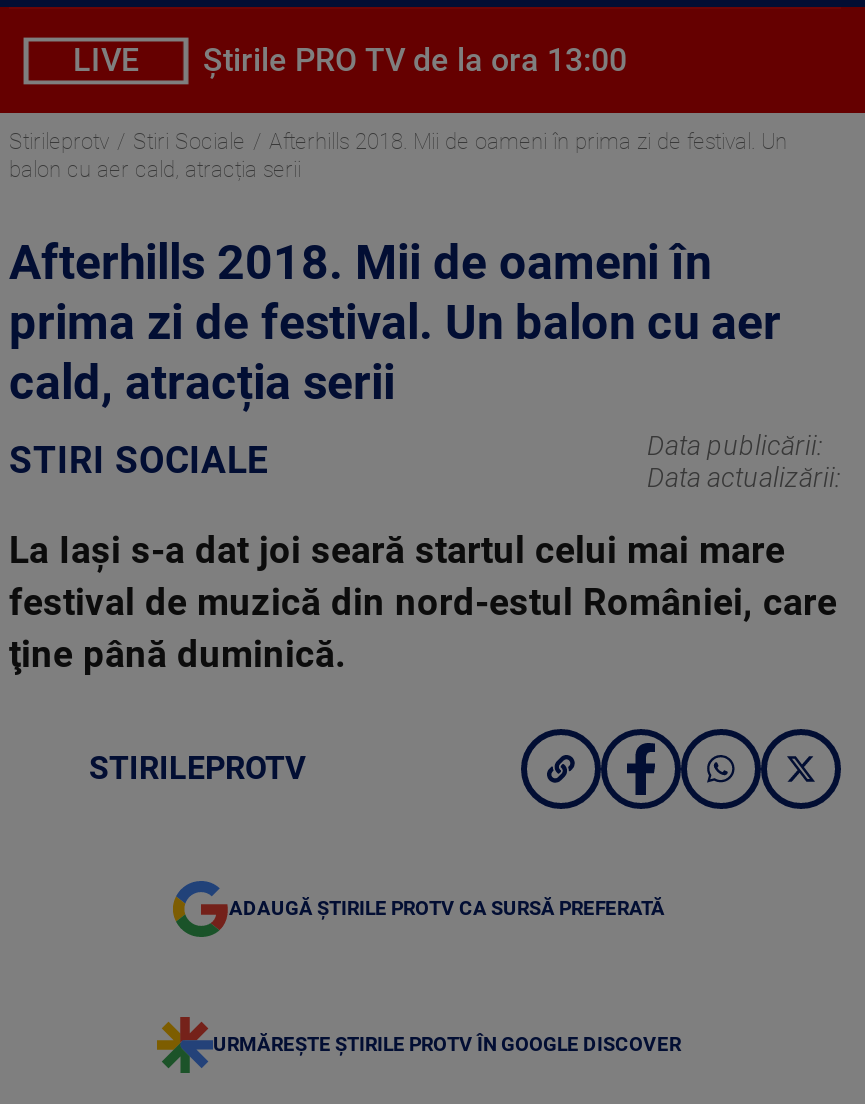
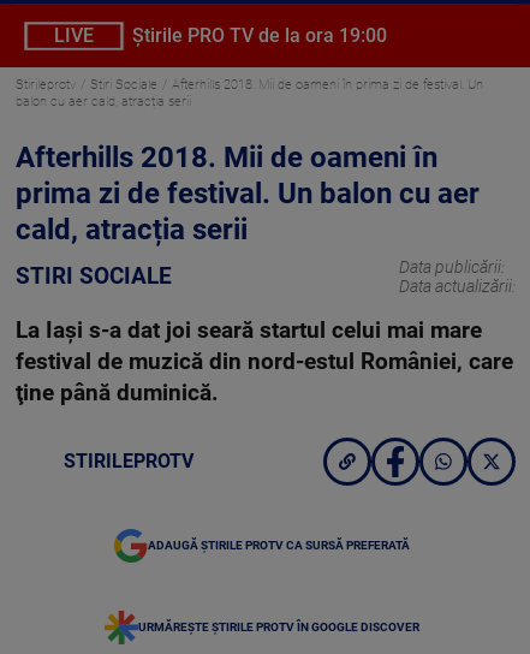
[203,41,627,79] Știrile PRO TV de la ora 13:00 -> [132,24,387,47] Știrile PRO TV de la ora 19:00

